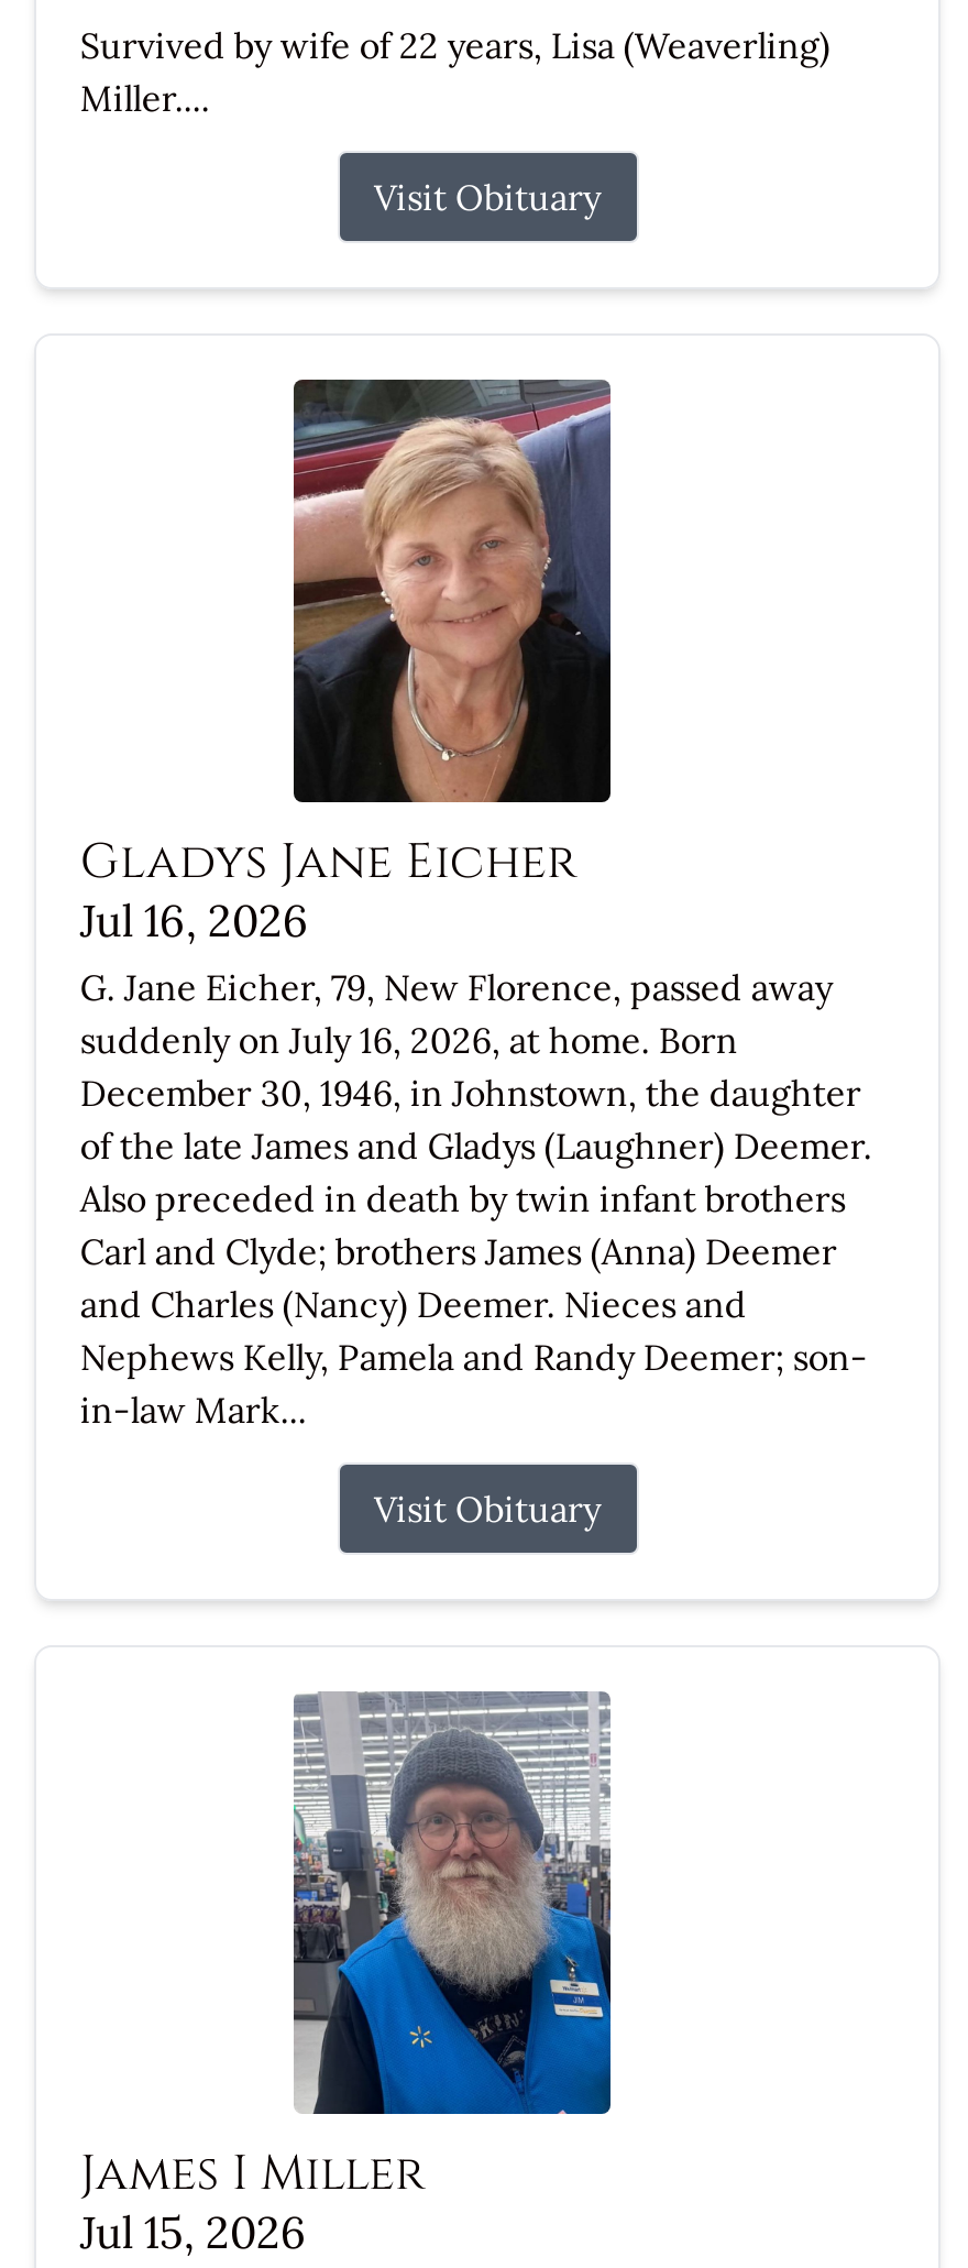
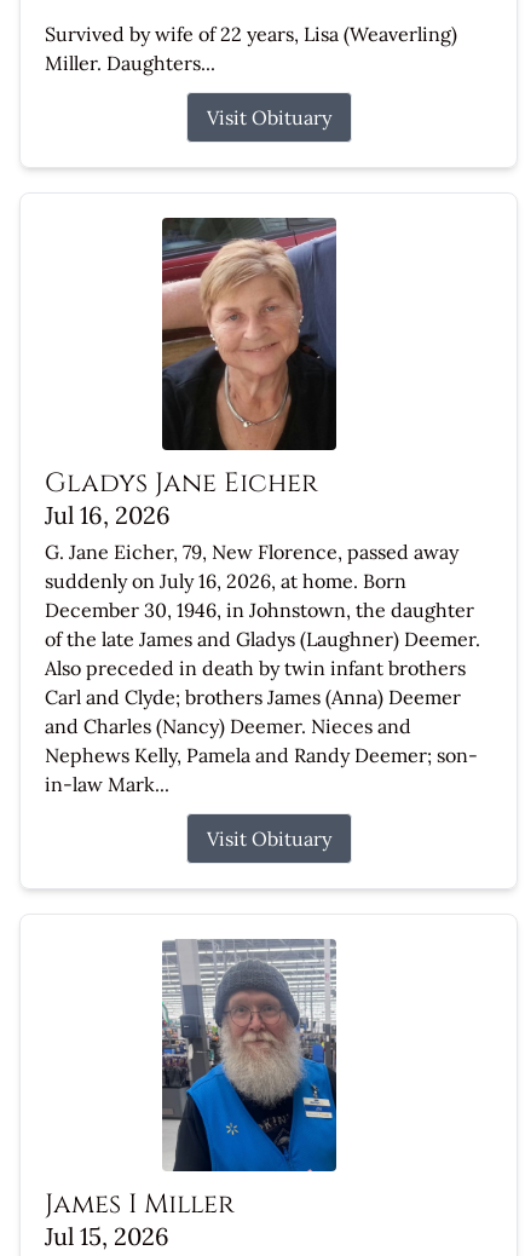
[80,75,210,119] Miller.... -> [45,50,215,75] Miller. Daughters...

